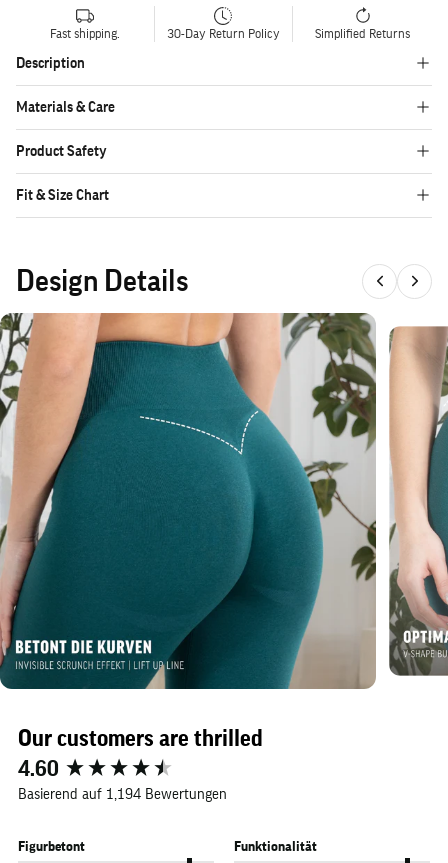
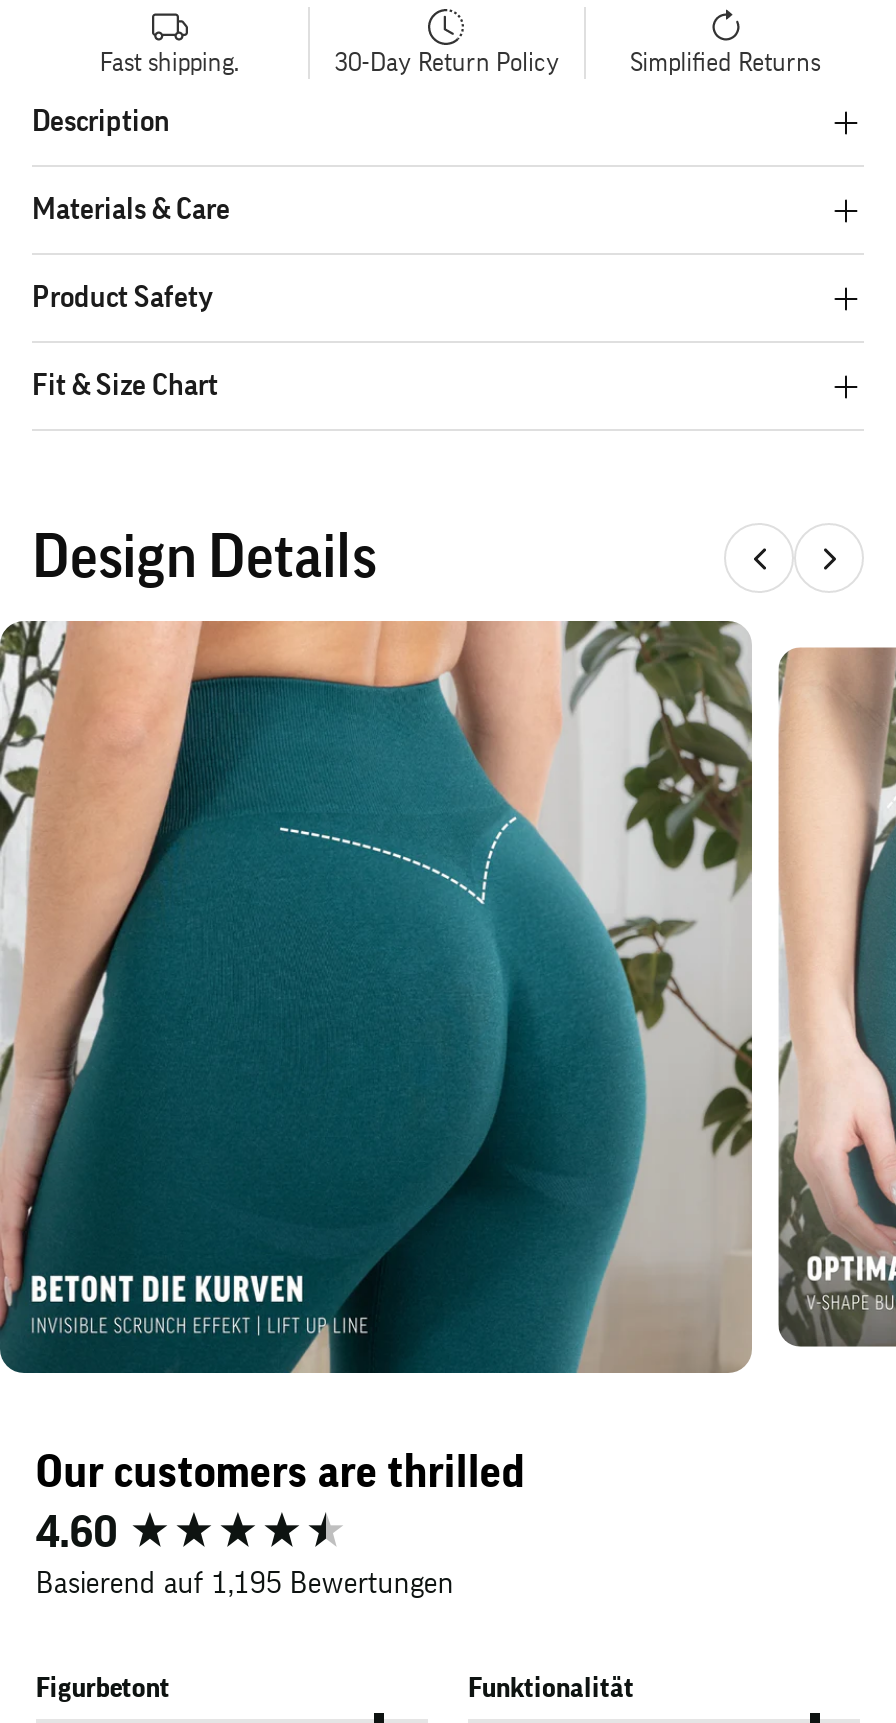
[18,787,227,802] Basierend auf 1,194 Bewertungen -> [36,1570,454,1600] Basierend auf 1,195 Bewertungen

